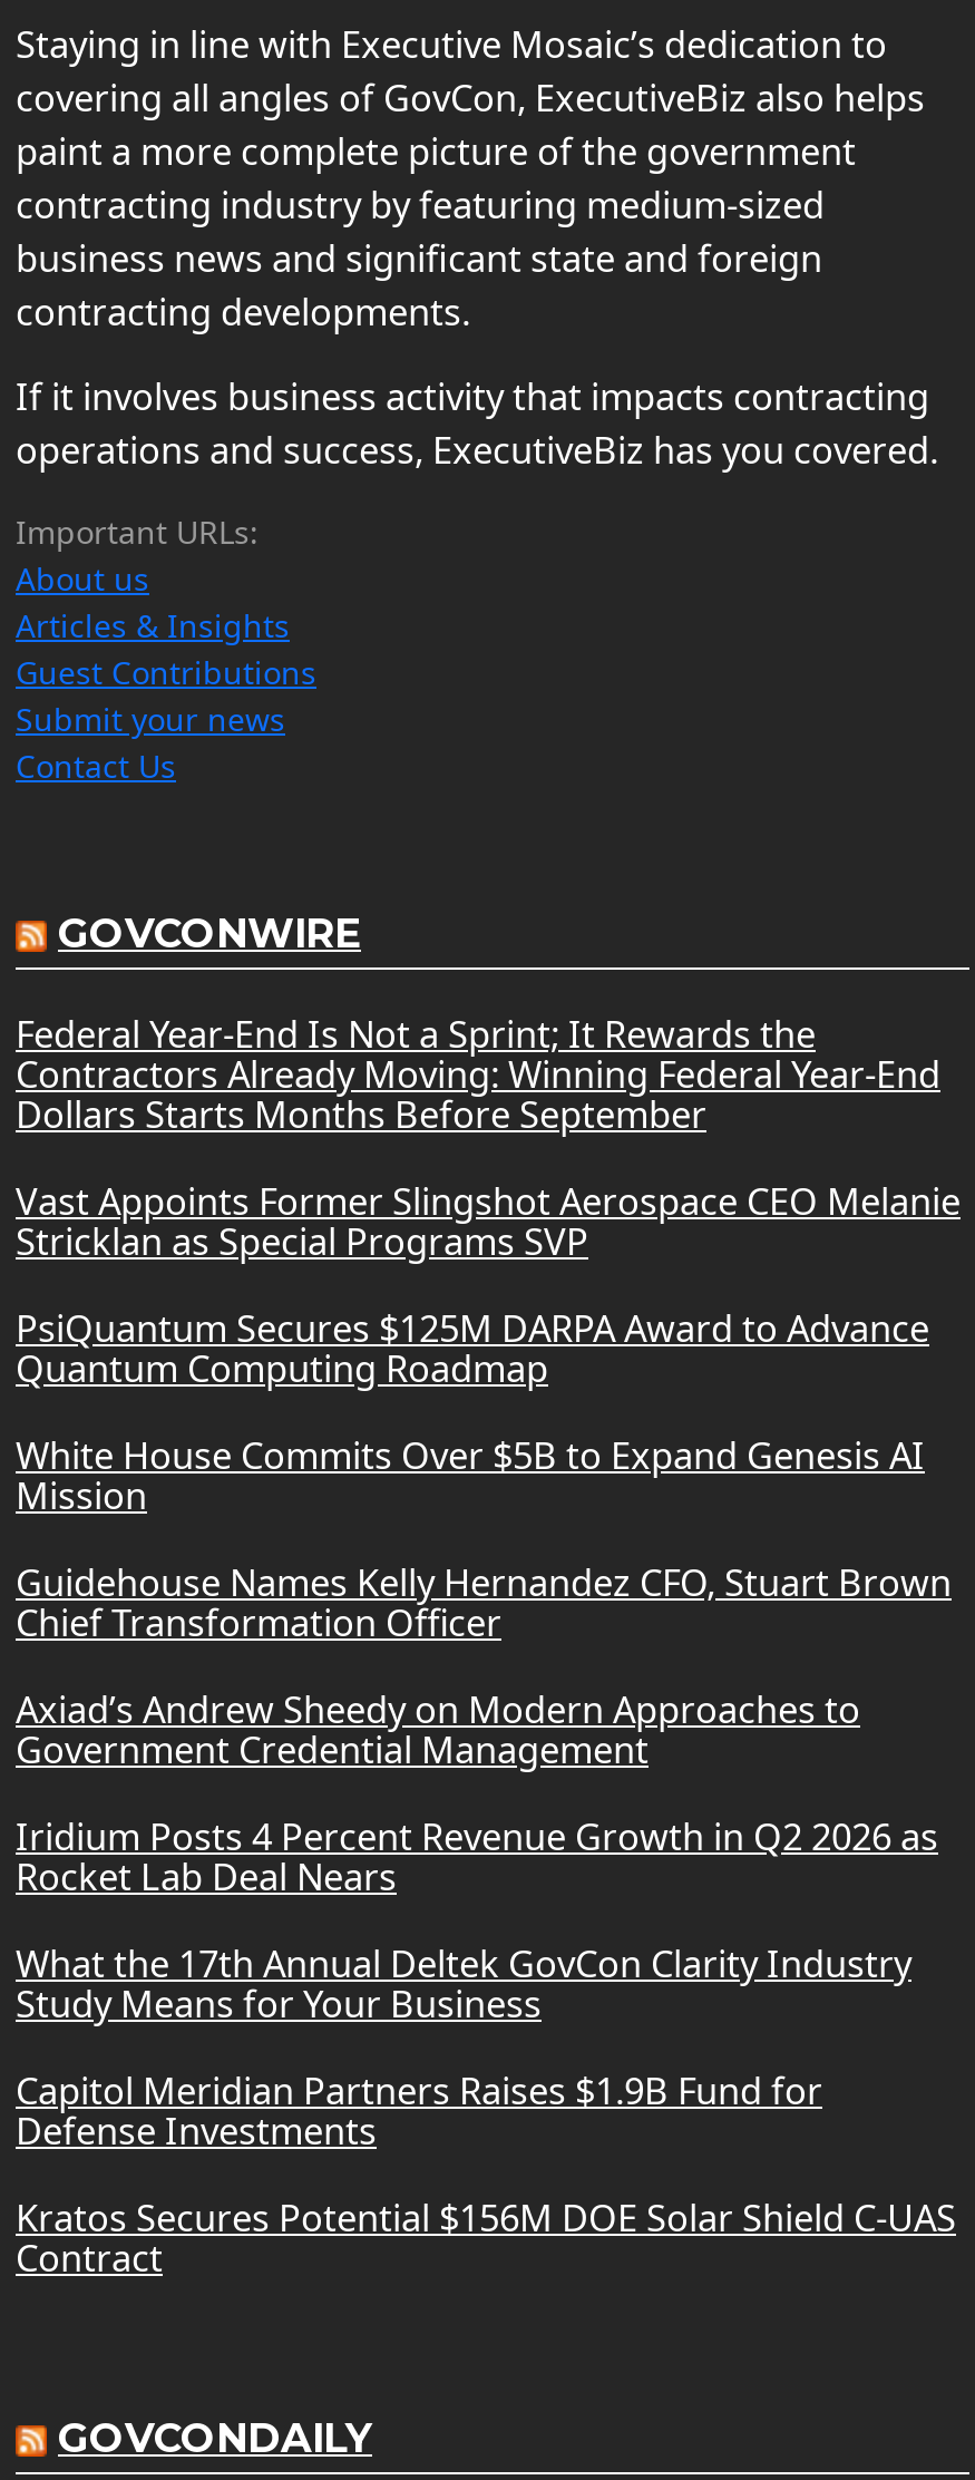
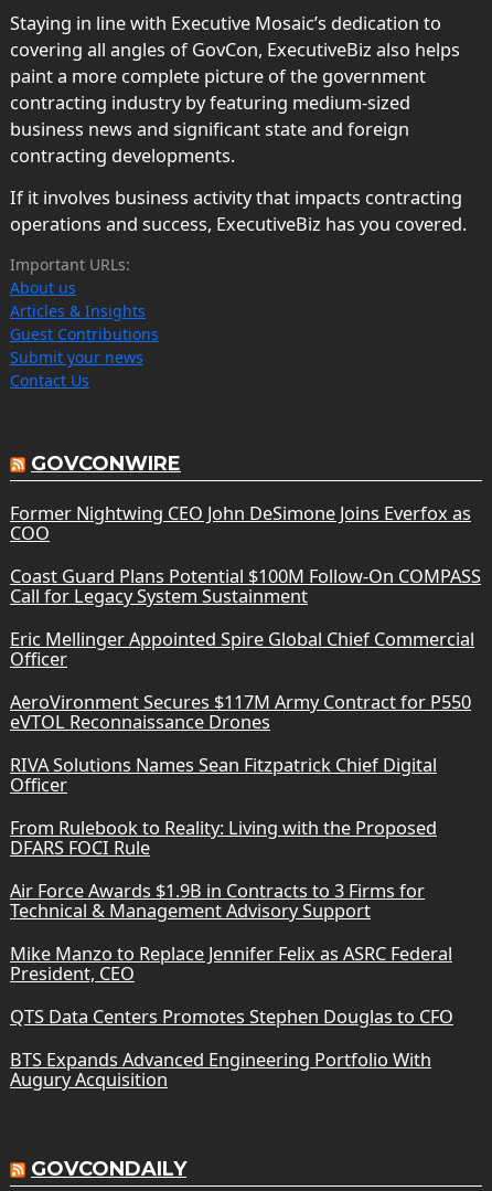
[16,1010,940,1139] Federal Year-End Is Not a Sprint; It Rewards the | Contractors Already Moving: Winning Federal Year-End | Dollars Starts Months Before September -> [10,501,471,545] Former Nightwing CEO John DeSimone Joins Everfox as | COO
[16,1177,961,1266] Vast Appoints Former Slingshot Aerospace CEO Melanie | Stricklan as Special Programs SVP -> [10,564,481,608] Coast Guard Plans Potential $100M Follow-On COMPASS | Call for Legacy System Sustainment
[16,1304,929,1393] PsiQuantum Secures $125M DARPA Award to Advance | Quantum Computing Roadmap -> [10,627,474,671] Eric Mellinger Appointed Spire Global Chief Commercial | Officer
[16,1431,925,1520] White House Commits Over $5B to Expand Genesis AI | Mission -> [10,690,471,734] AeroVironment Secures $117M Army Contract for P550 | eVTOL Reconnaissance Drones
[16,1558,952,1647] Guidehouse Names Kelly Hernandez CFO, Stuart Brown | Chief Transformation Officer -> [10,753,437,797] RIVA Solutions Names Sean Fitzpatrick Chief Digital | Officer
[16,1685,860,1774] Axiad’s Andrew Sheedy on Modern Approaches to | Government Credential Management -> [10,816,437,860] From Rulebook to Reality: Living with the Proposed | DFARS FOCI Rule
[16,1812,938,1901] Iridium Posts 4 Percent Revenue Growth in Q2 2026 as | Rocket Lab Deal Nears -> [10,879,425,923] Air Force Awards $1.9B in Contracts to 3 Firms for | Technical & Management Advisory Support
[16,1939,911,2028] What the 17th Annual Deltek GovCon Clarity Industry | Study Means for Your Business -> [10,941,452,986] Mike Manzo to Replace Jennifer Felix as ASRC Federal | President, CEO
[16,2066,822,2155] Capitol Meridian Partners Raises $1.9B Fund for | Defense Investments -> [10,1004,453,1029] QTS Data Centers Promotes Stephen Douglas to CFO
[16,2193,956,2282] Kratos Secures Potential $156M DOE Solar Shield C-UAS | Contract -> [10,1047,431,1092] BTS Expands Advanced Engineering Portfolio With | Augury Acquisition

